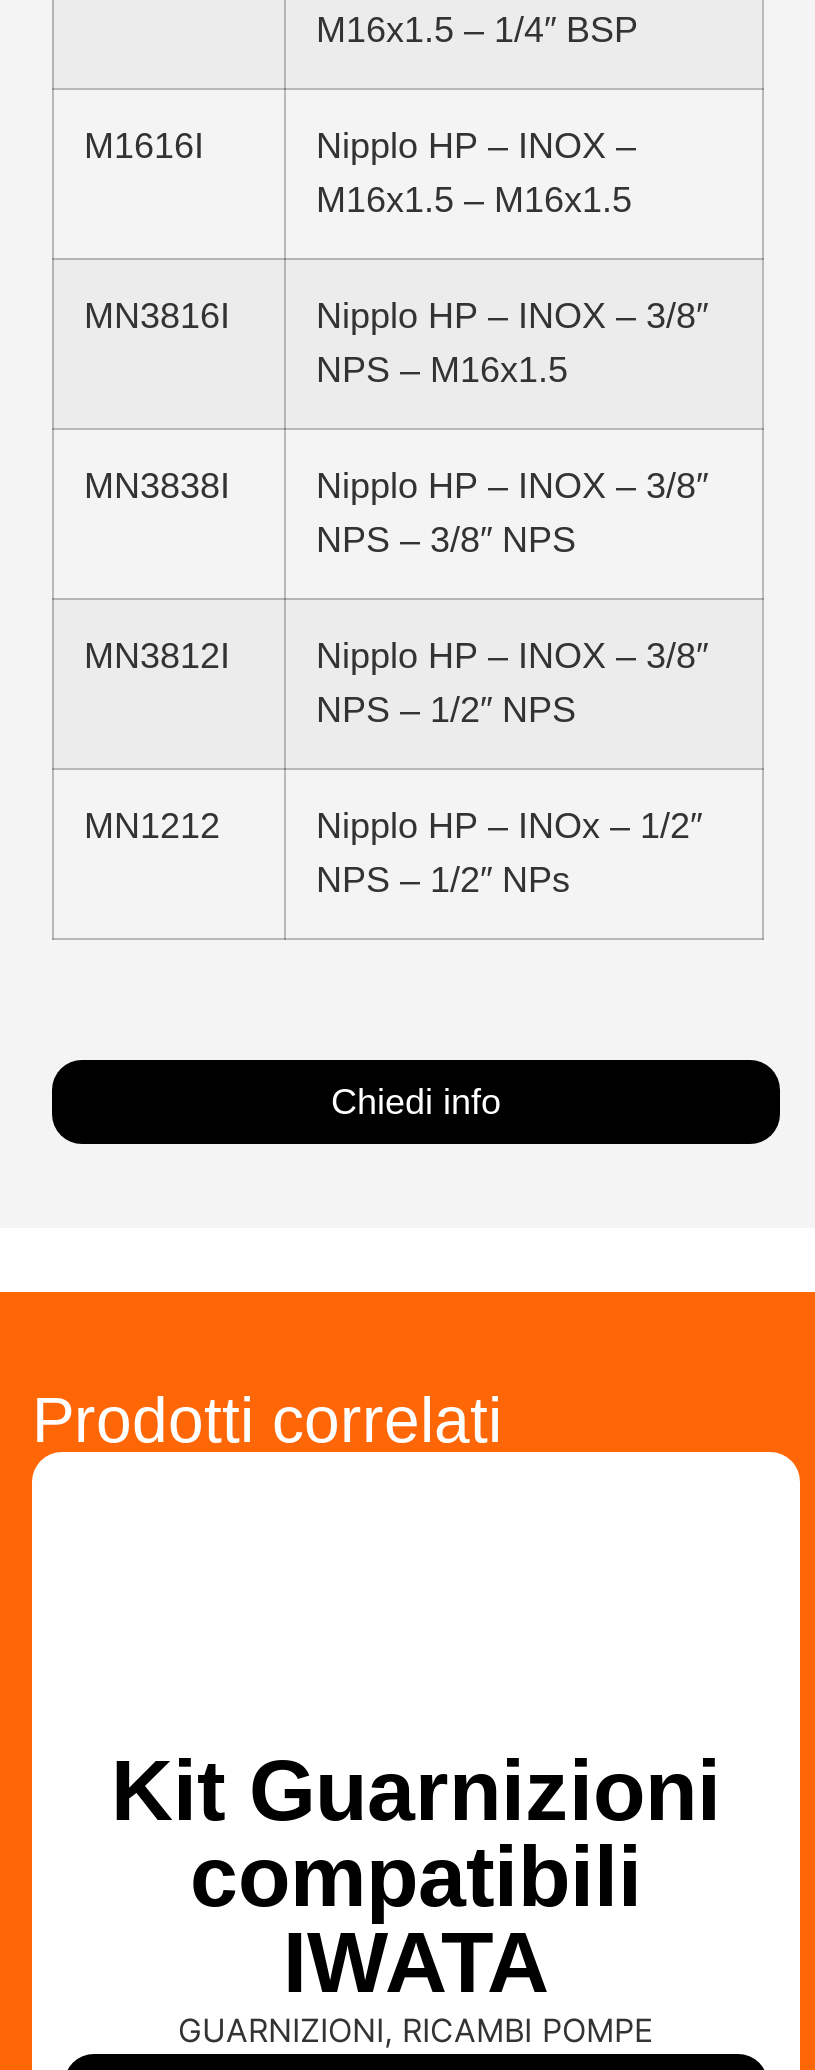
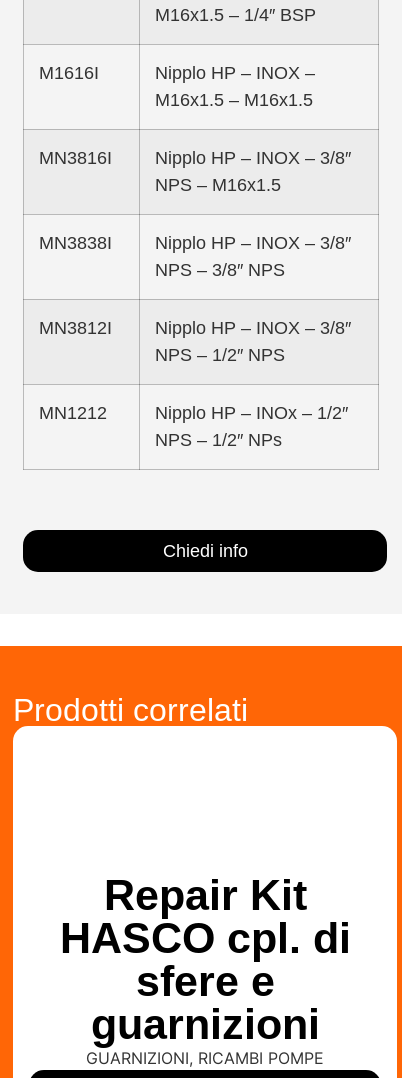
[111,1742,721,2010] Kit Guarnizioni | compatibili | IWATA -> [59,871,350,1048] Repair Kit | HASCO cpl. di | sfere e | guarnizioni

